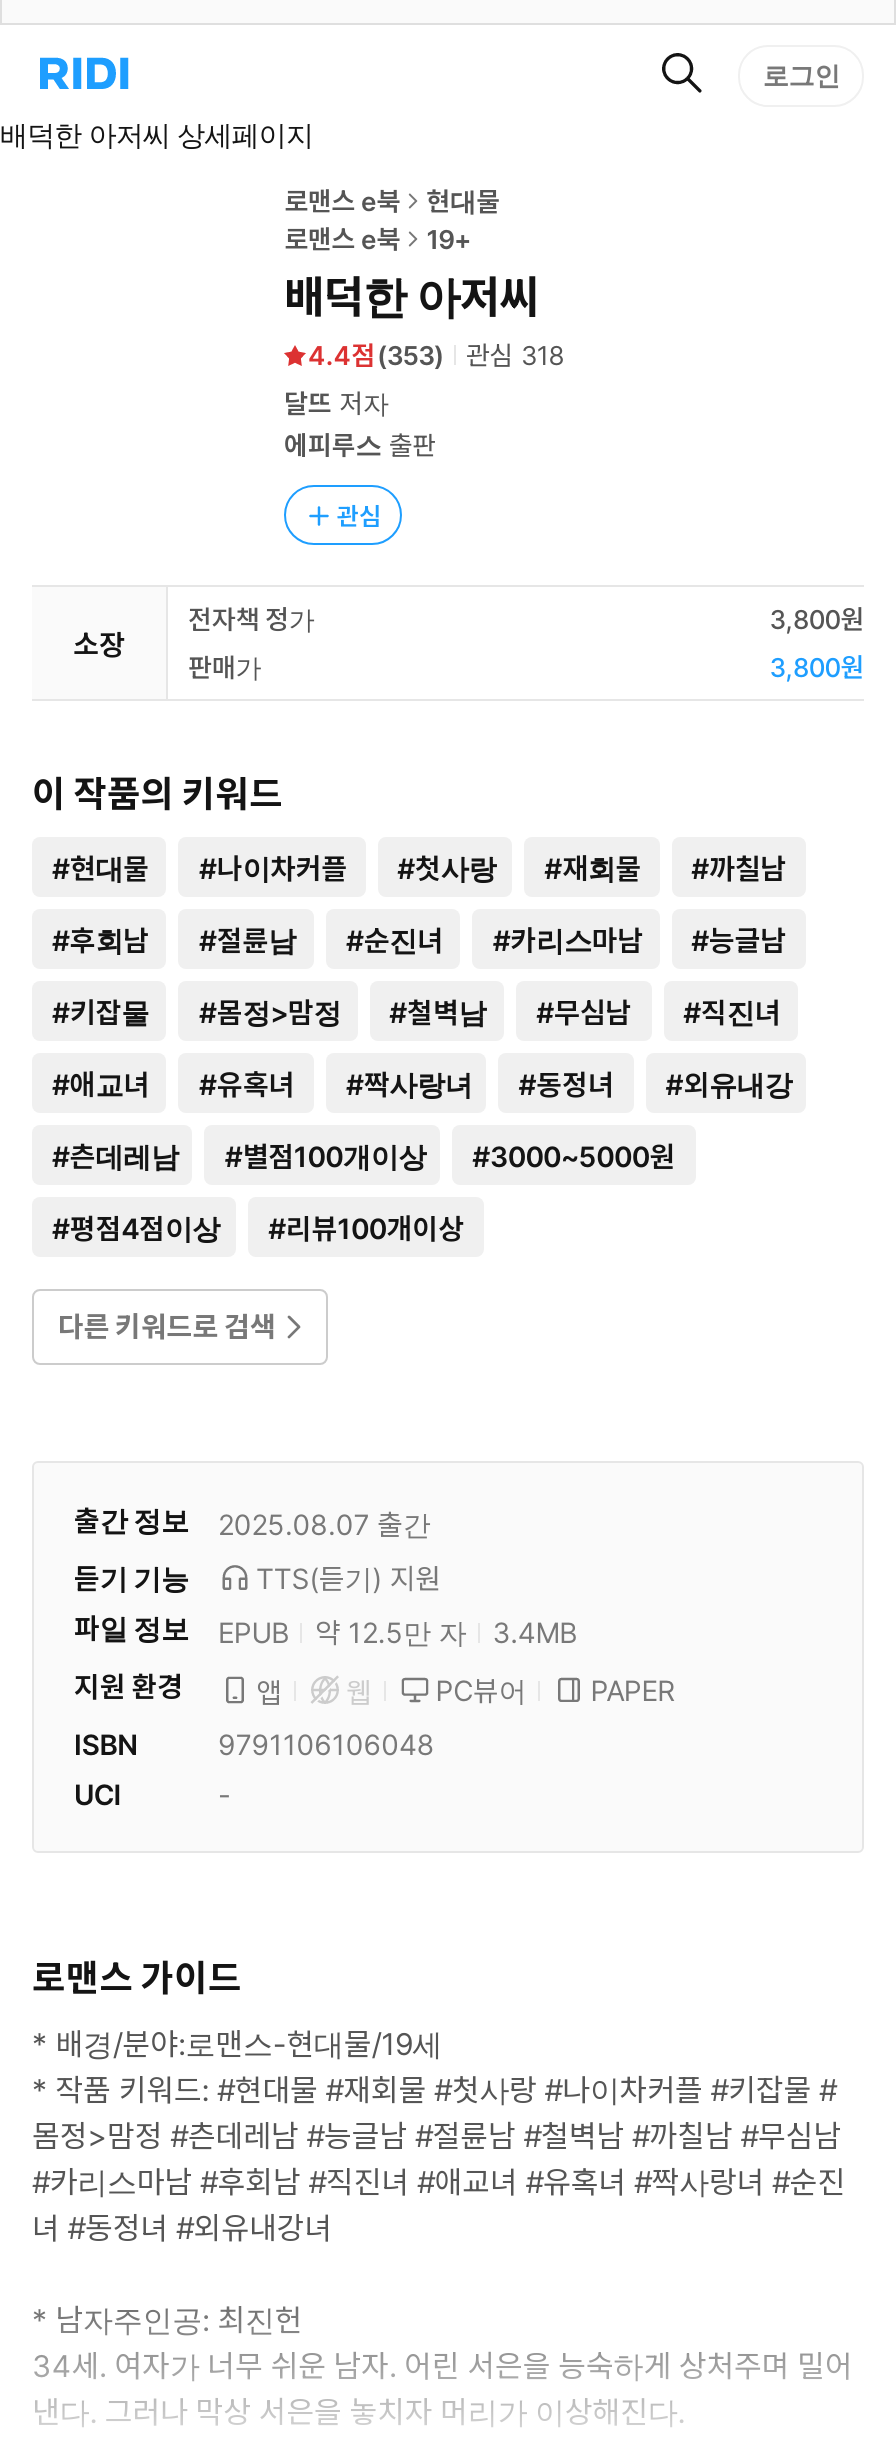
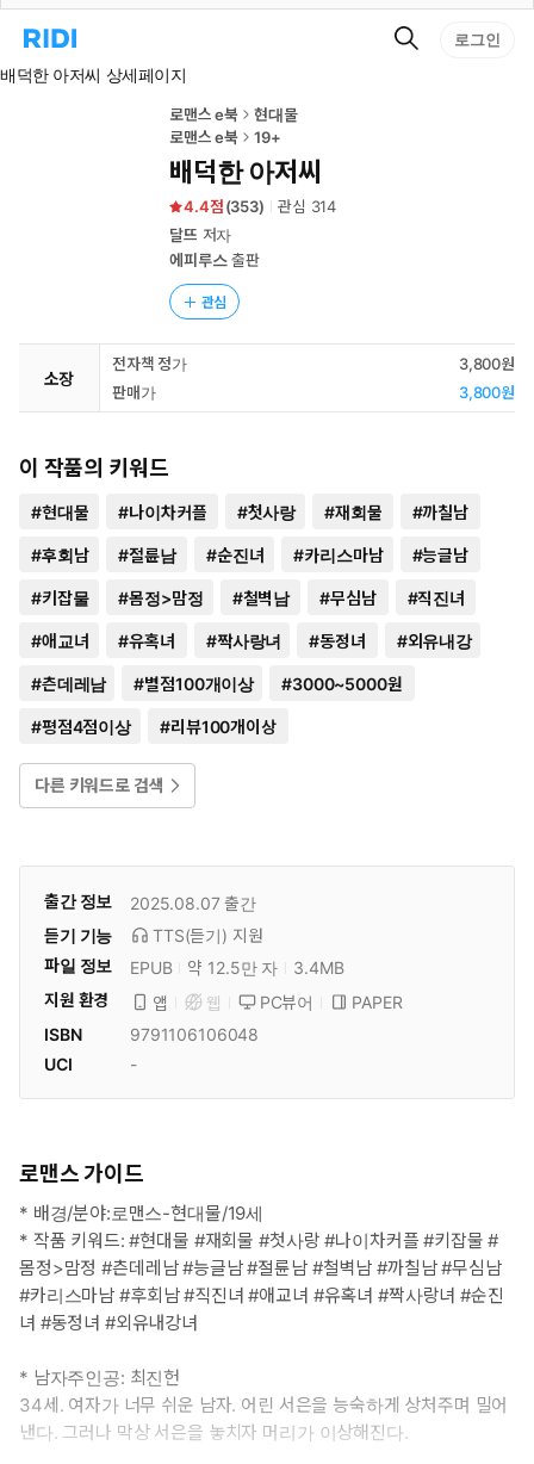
[308,339,564,371] 4.4 (353) 관심 318 -> [184,197,336,216] 4.4 (353) 관심 314

